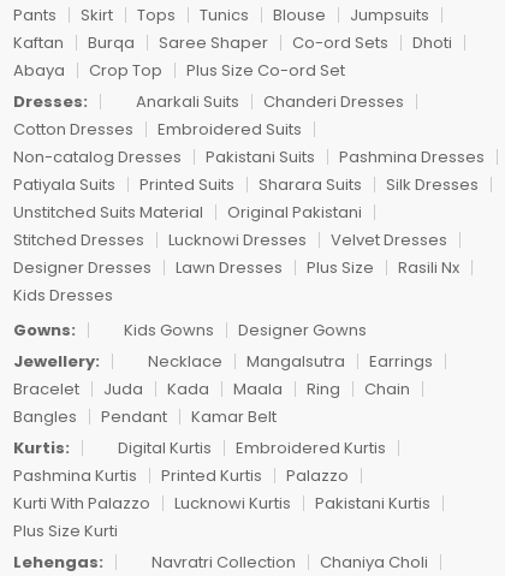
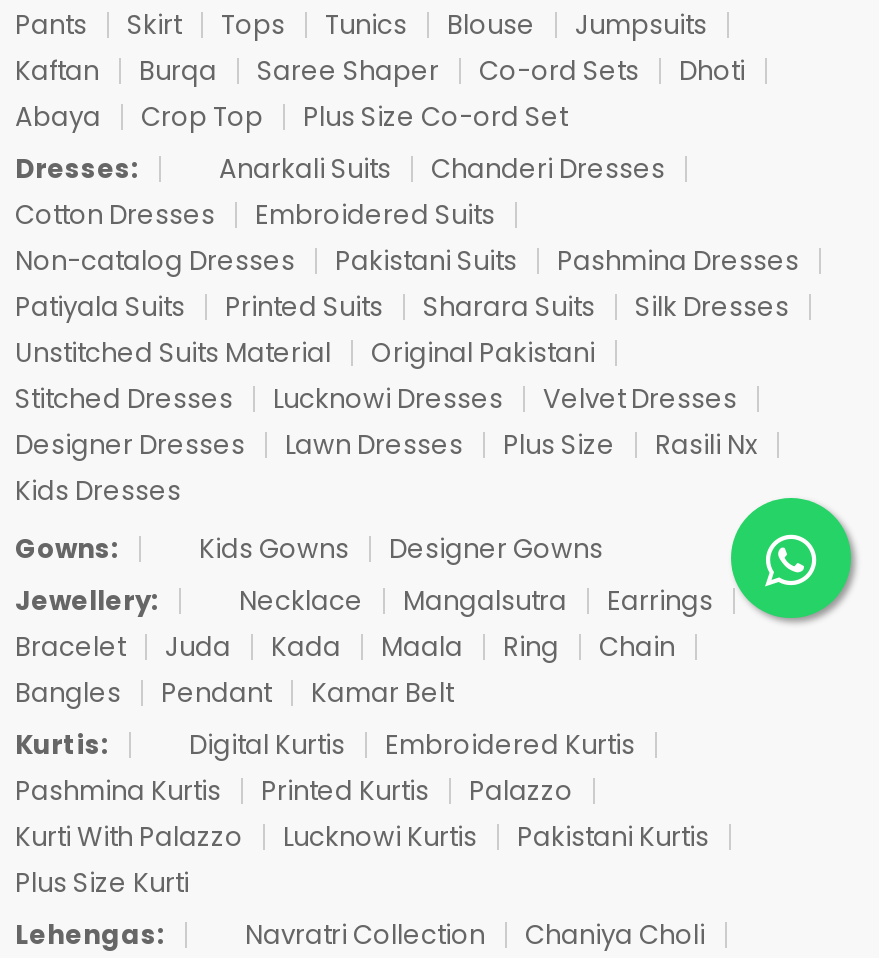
none -> [729,496,859,626] [image]

